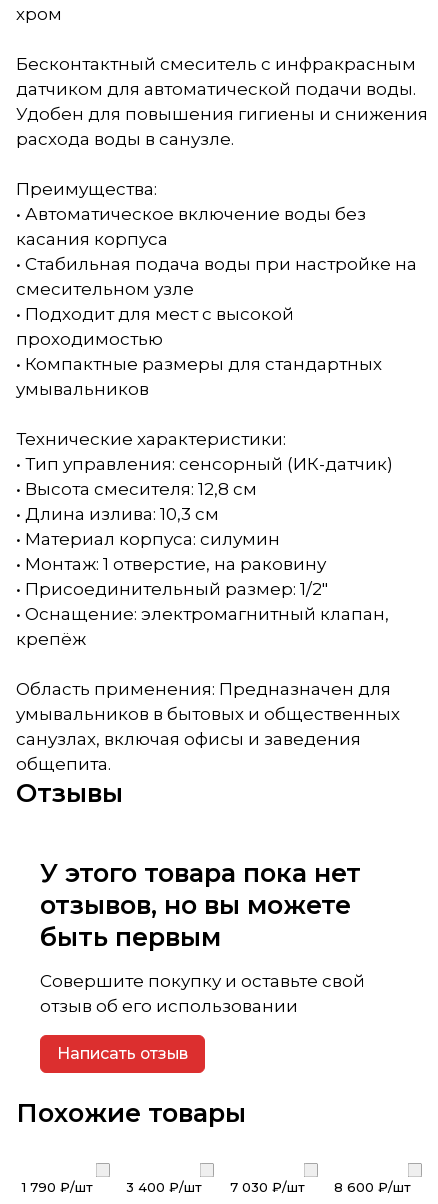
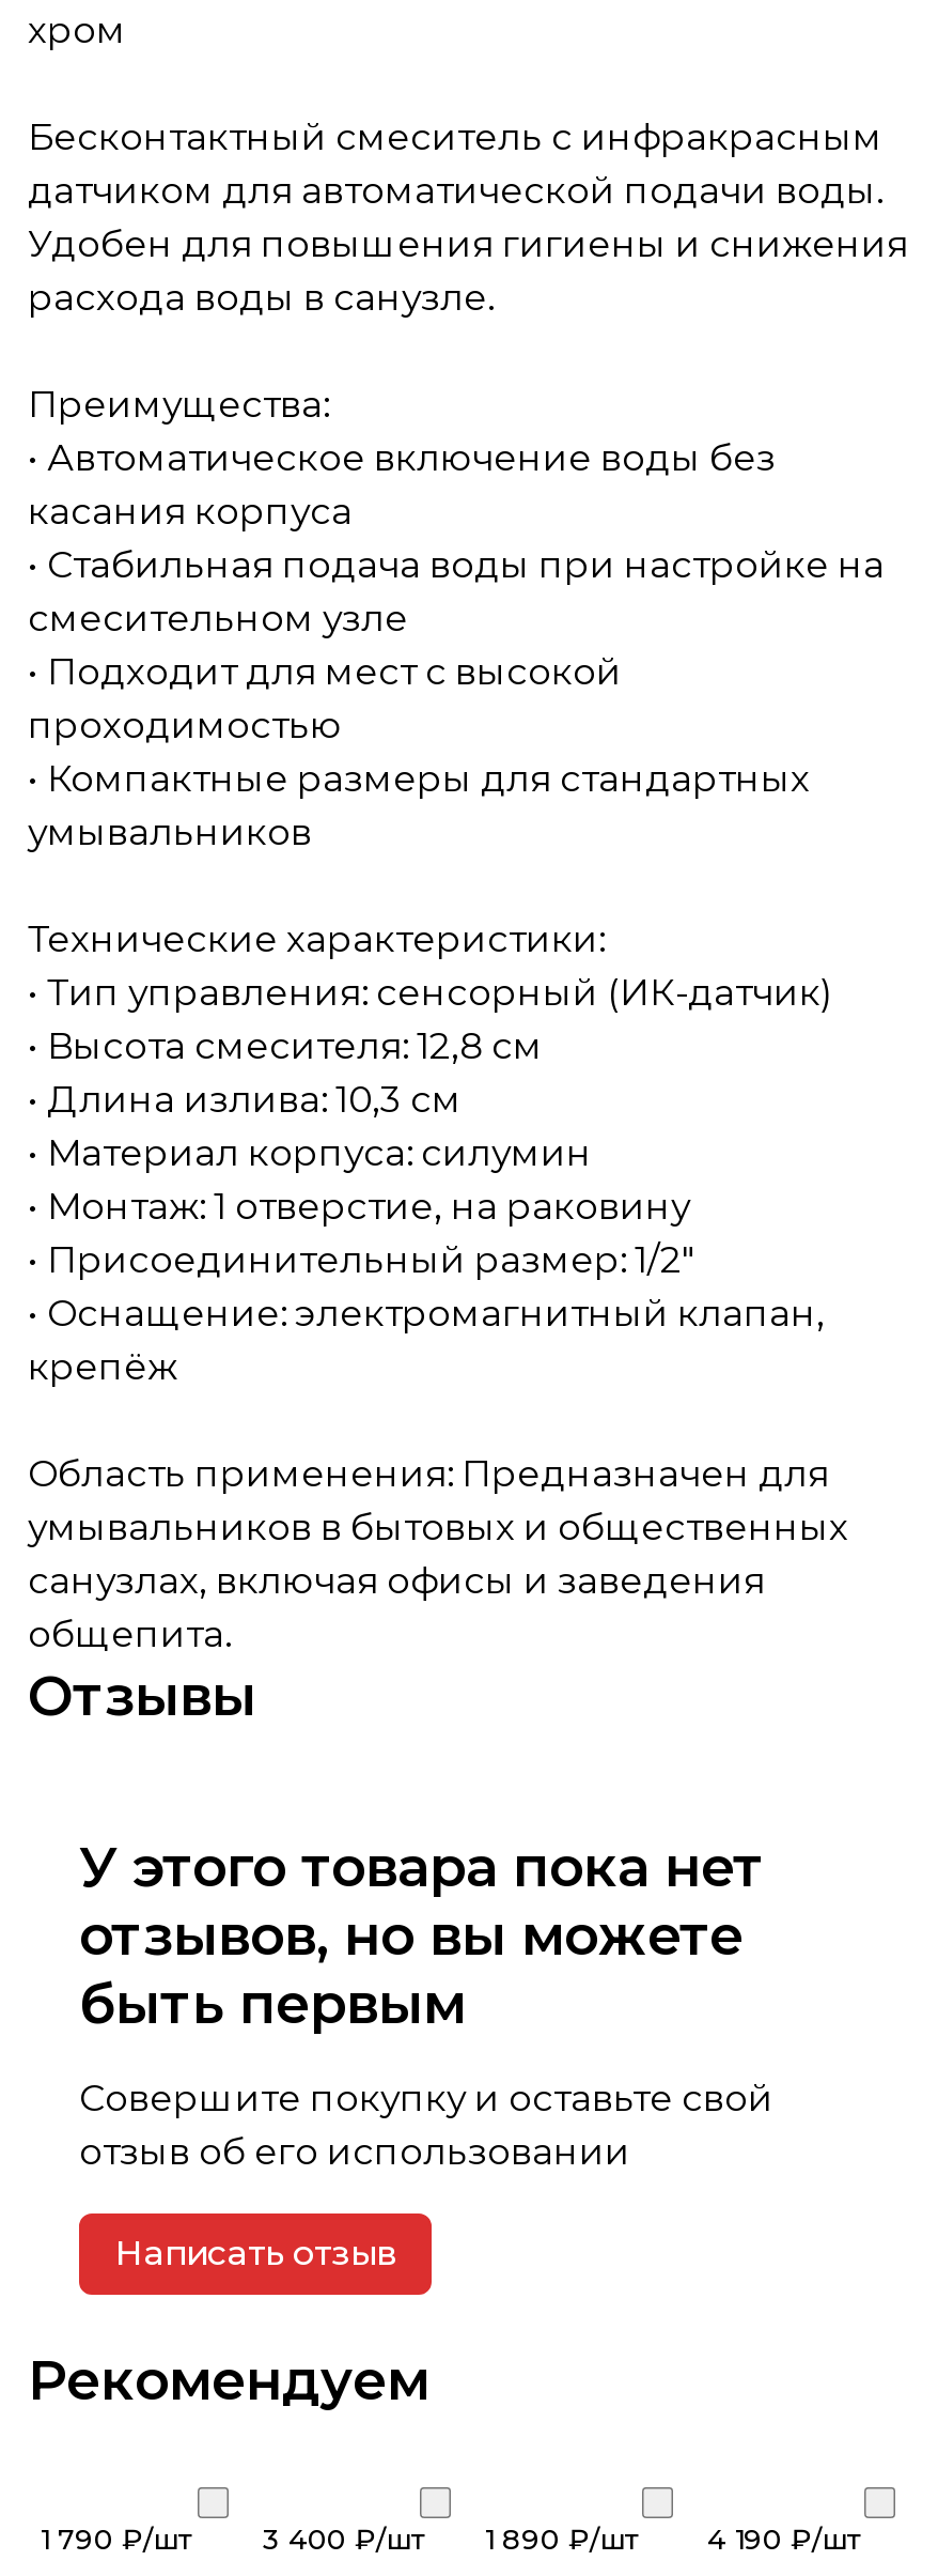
[16,1097,246,1128] Похожие товары -> [28,2345,429,2412] Рекомендуем
[230,1179,305,1195] 7 030 ₽/шт -> [485,2521,639,2555] 1 890 ₽/шт
[334,1179,411,1195] 8 600 ₽/шт -> [707,2521,861,2555] 4 190 ₽/шт

